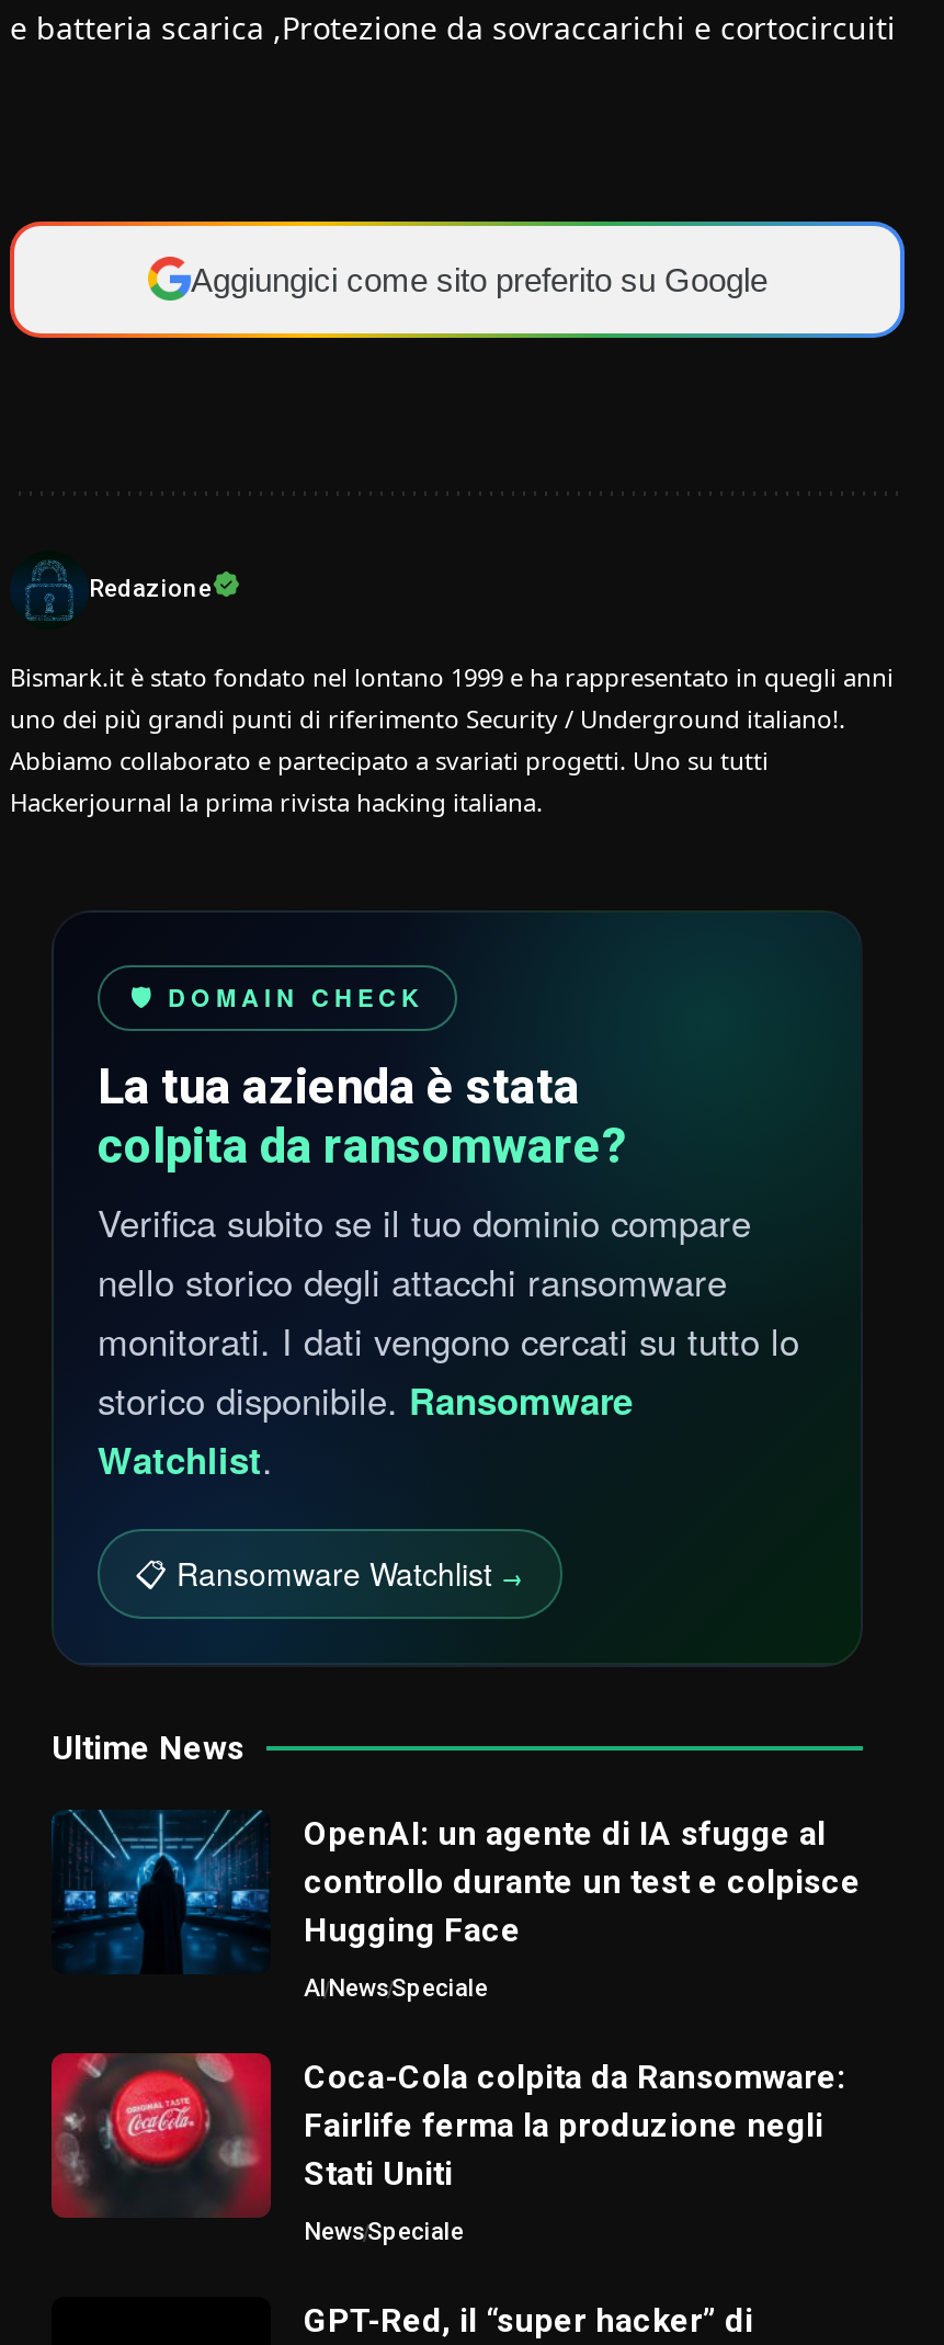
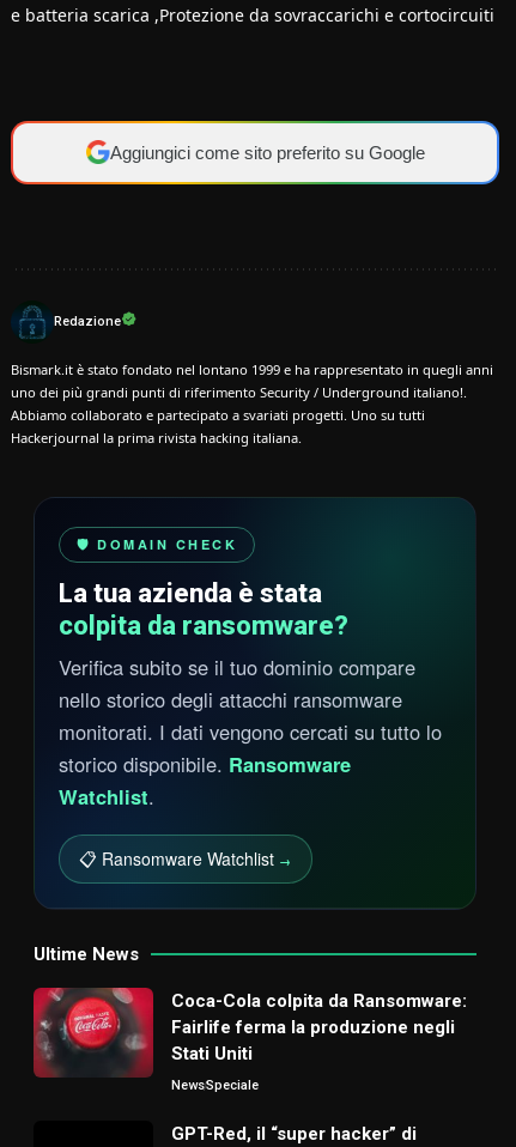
[62,1810,861,2002] [image] | OpenAI: un agente di IA sfugge al | controllo durante un test e colpisce | Hugging Face | AI NewsSpeciale -> none

